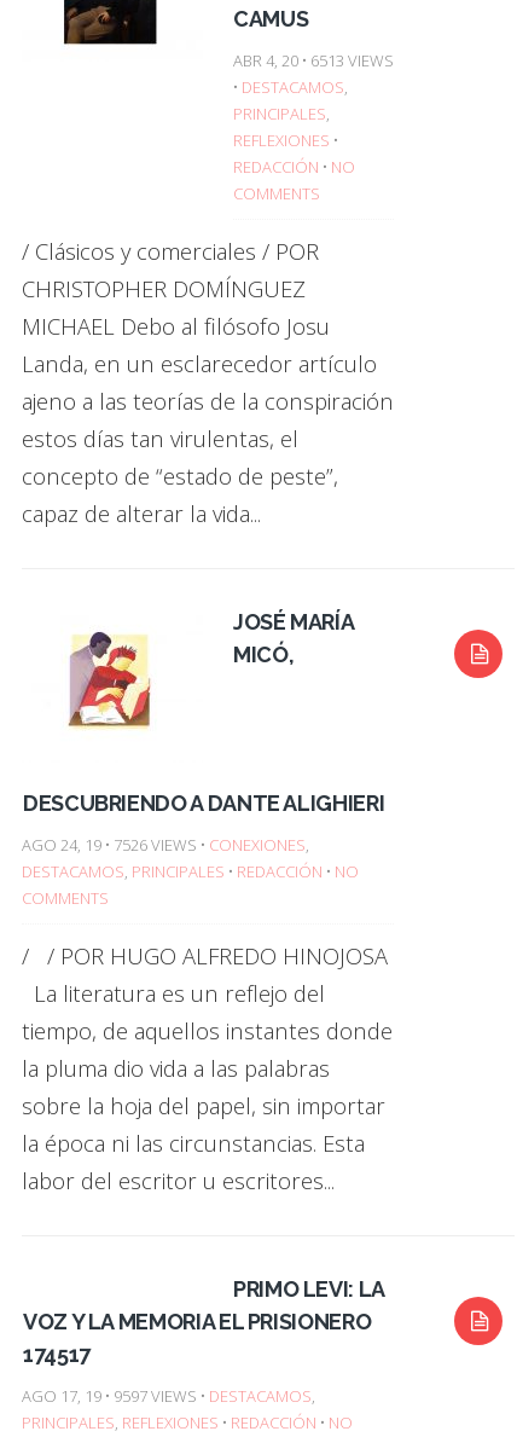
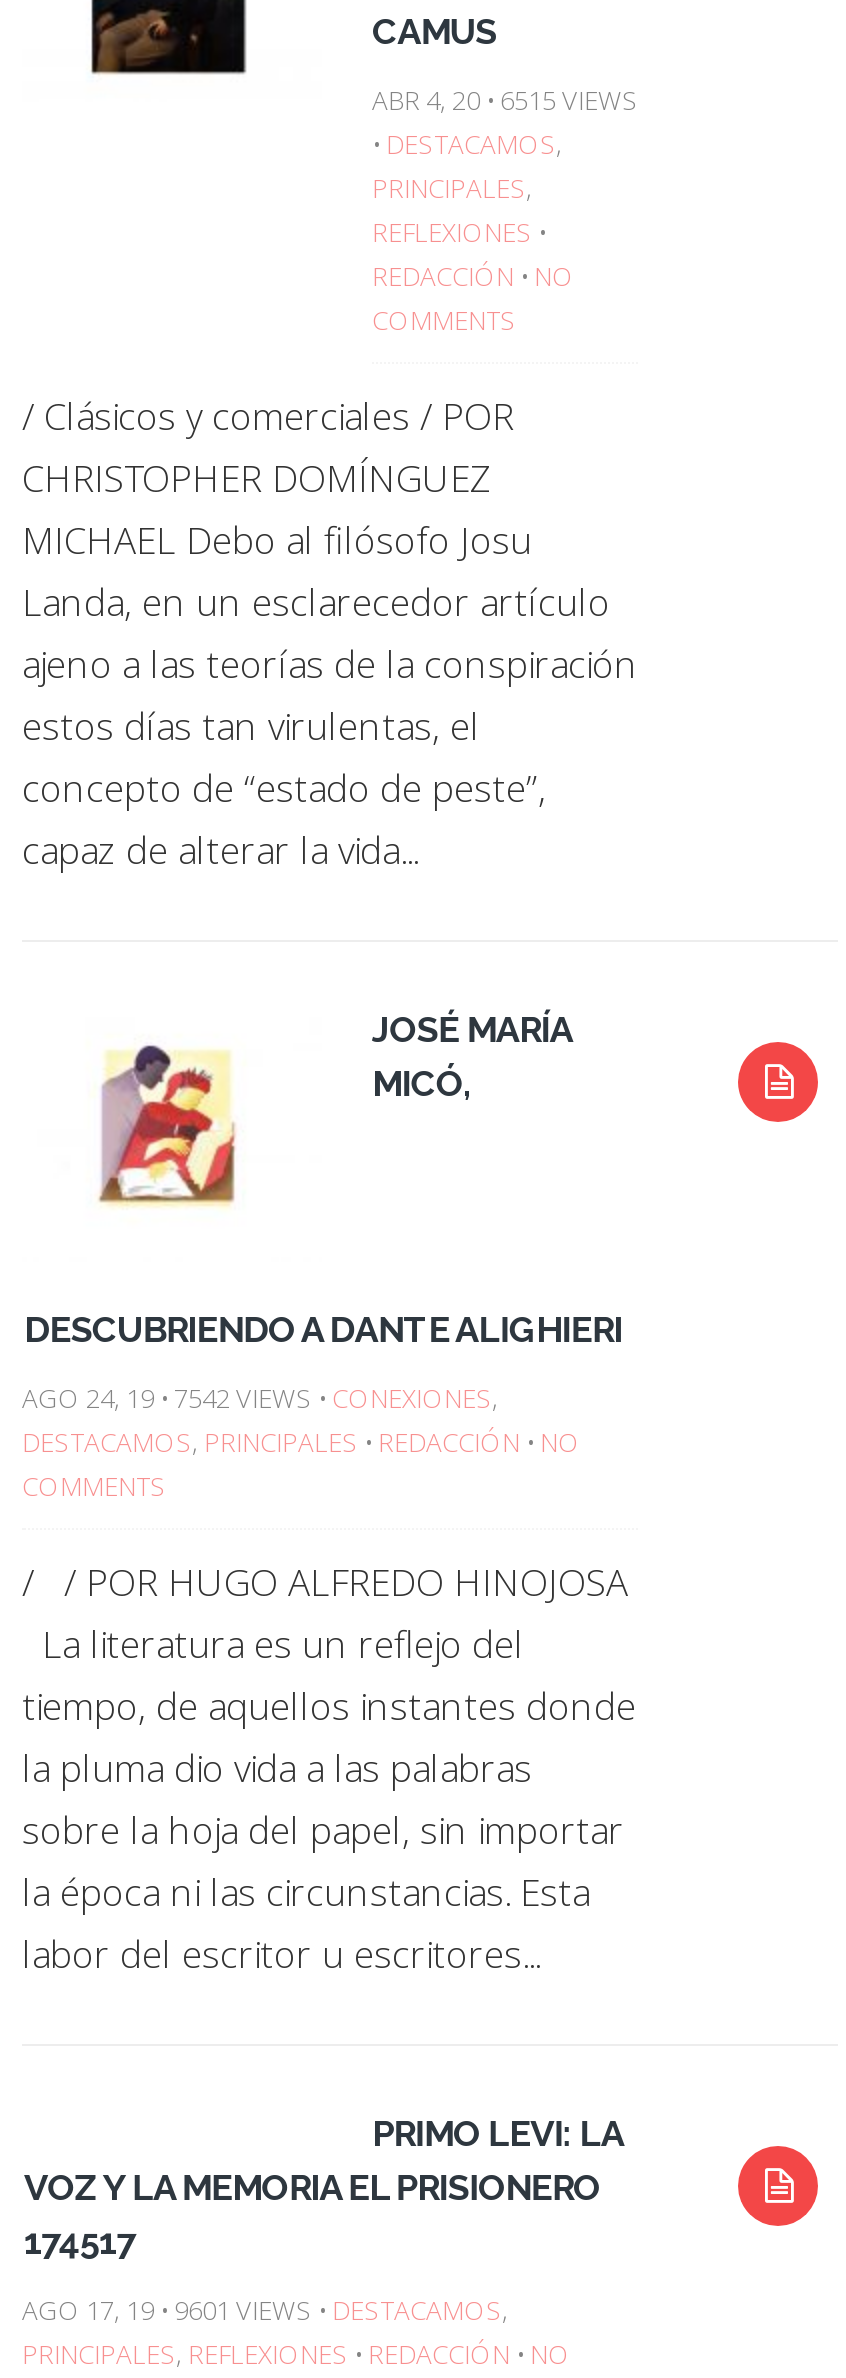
[233,49,394,71] ABR 4, 20 • 6513 VIEWS -> [372,81,638,117] ABR 4, 20 • 6515 VIEWS
[22,833,309,855] AGO 24, 19 • 7526 VIEWS • CONEXIONES, -> [22,1379,498,1415] AGO 24, 19 • 7542 VIEWS • CONEXIONES,
[22,1384,315,1406] AGO 17, 19 • 9597 VIEWS • DESTACAMOS, -> [22,2291,508,2327] AGO 17, 19 • 9601 VIEWS • DESTACAMOS,

